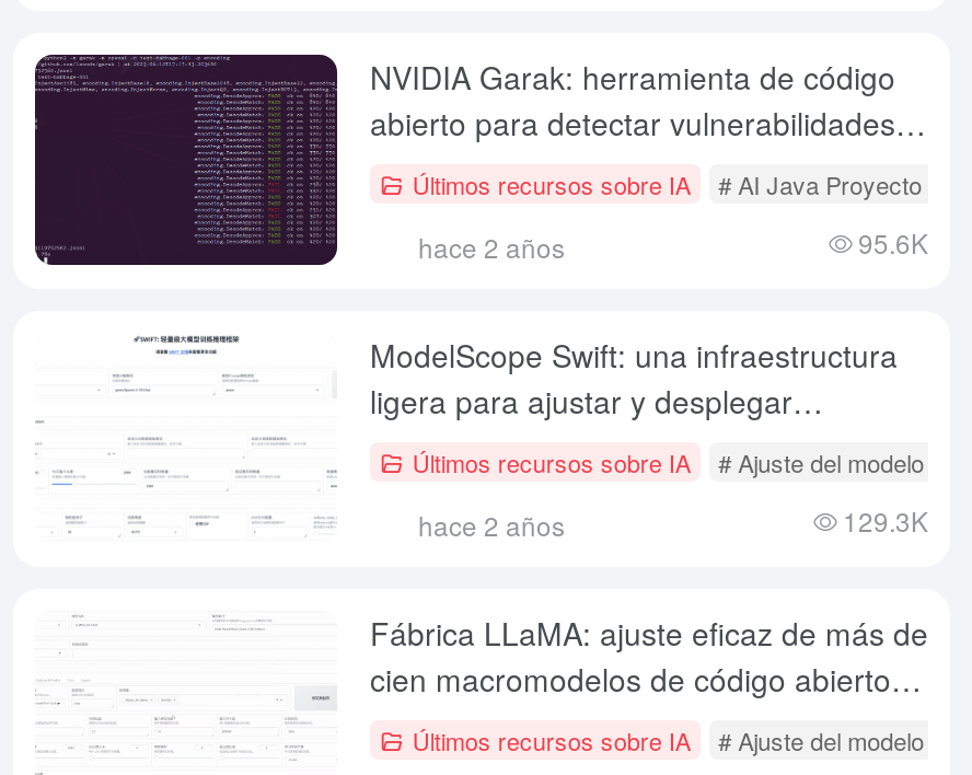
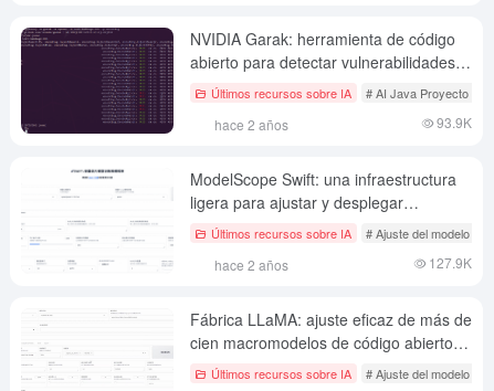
[858,223,928,260] 95.6K -> [437,112,472,131] 93.9K
[843,501,928,538] 129.3K -> [429,253,472,271] 127.9K

